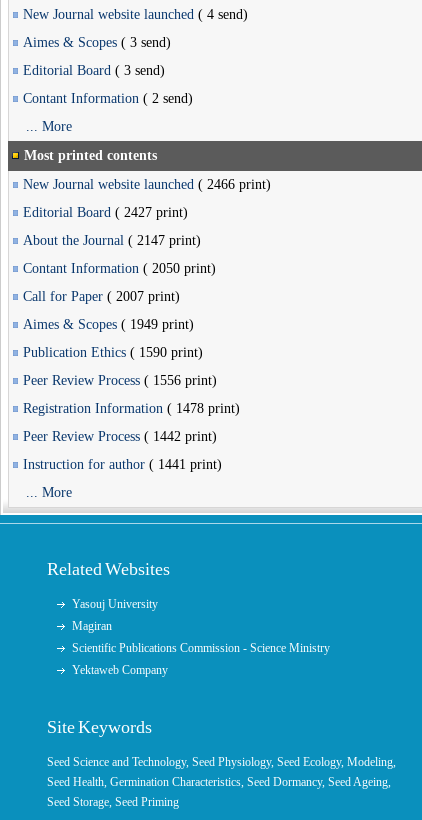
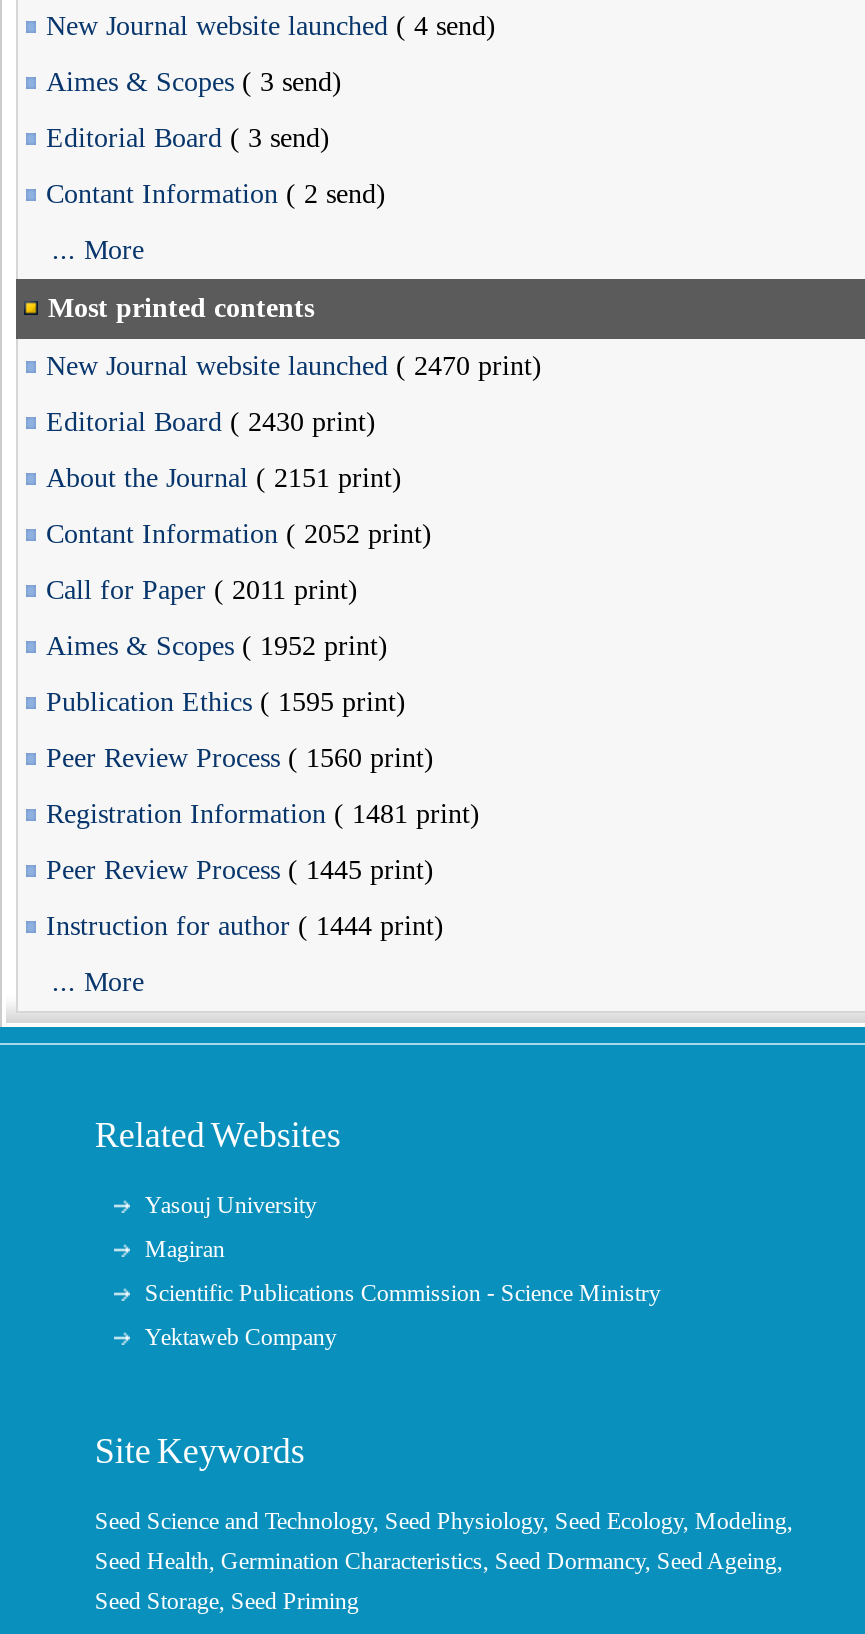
[23,177,271,192] New Journal website launched (2466 print) -> [46,351,542,381] New Journal website launched (2470 print)
[23,205,188,220] Editorial Board (2427 print) -> [46,407,376,437] Editorial Board (2430 print)
[23,233,201,248] About the Journal (2147 print) -> [46,463,402,493] About the Journal (2151 print)
[23,261,216,276] Contant Information (2050 print) -> [46,519,432,549] Contant Information (2052 print)
[23,289,180,304] Call for Paper (2007 print) -> [46,575,358,605] Call for Paper (2011 print)
[23,317,194,332] Aimes & Scopes (1949 print) -> [46,631,388,661] Aimes & Scopes (1952 print)
[23,345,203,360] Publication Ethics (1590 print) -> [46,687,406,717] Publication Ethics (1595 print)
[23,373,217,388] Peer Review Process (1556 print) -> [46,743,434,773] Peer Review Process (1560 print)
[23,401,240,416] Registration Information (1478 print) -> [46,799,480,829] Registration Information (1481 print)
[23,429,217,444] Peer Review Process (1442 print) -> [46,855,434,885] Peer Review Process (1445 print)
[23,457,222,472] Instruction for author (1441 print) -> [46,911,444,941] Instruction for author (1444 print)

